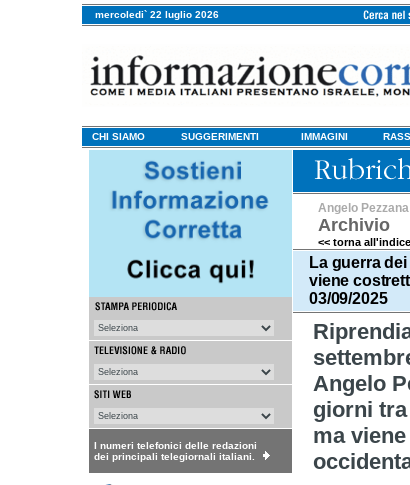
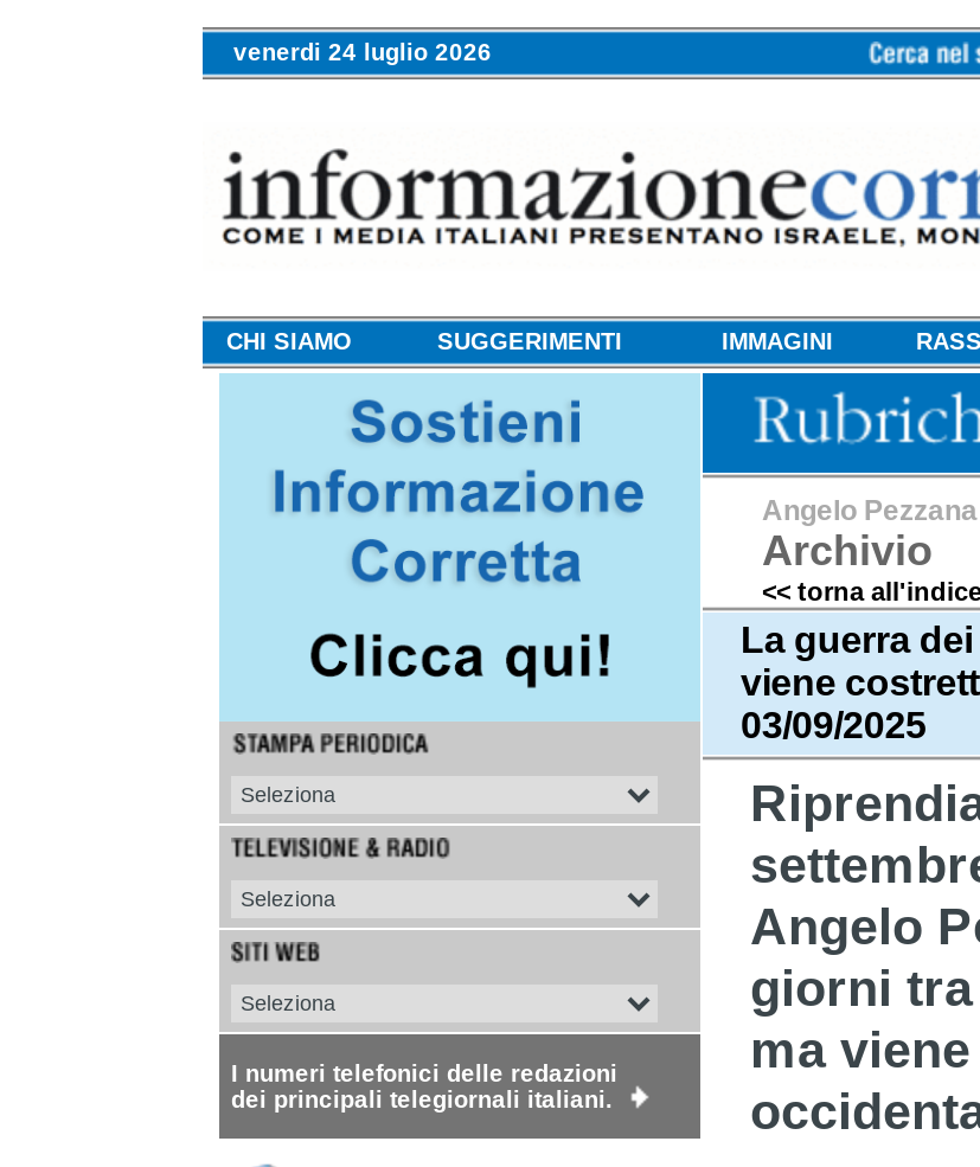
[95,9,219,20] mercoledi` 22 luglio 2026 -> [233,39,492,65] venerdi 24 luglio 2026

